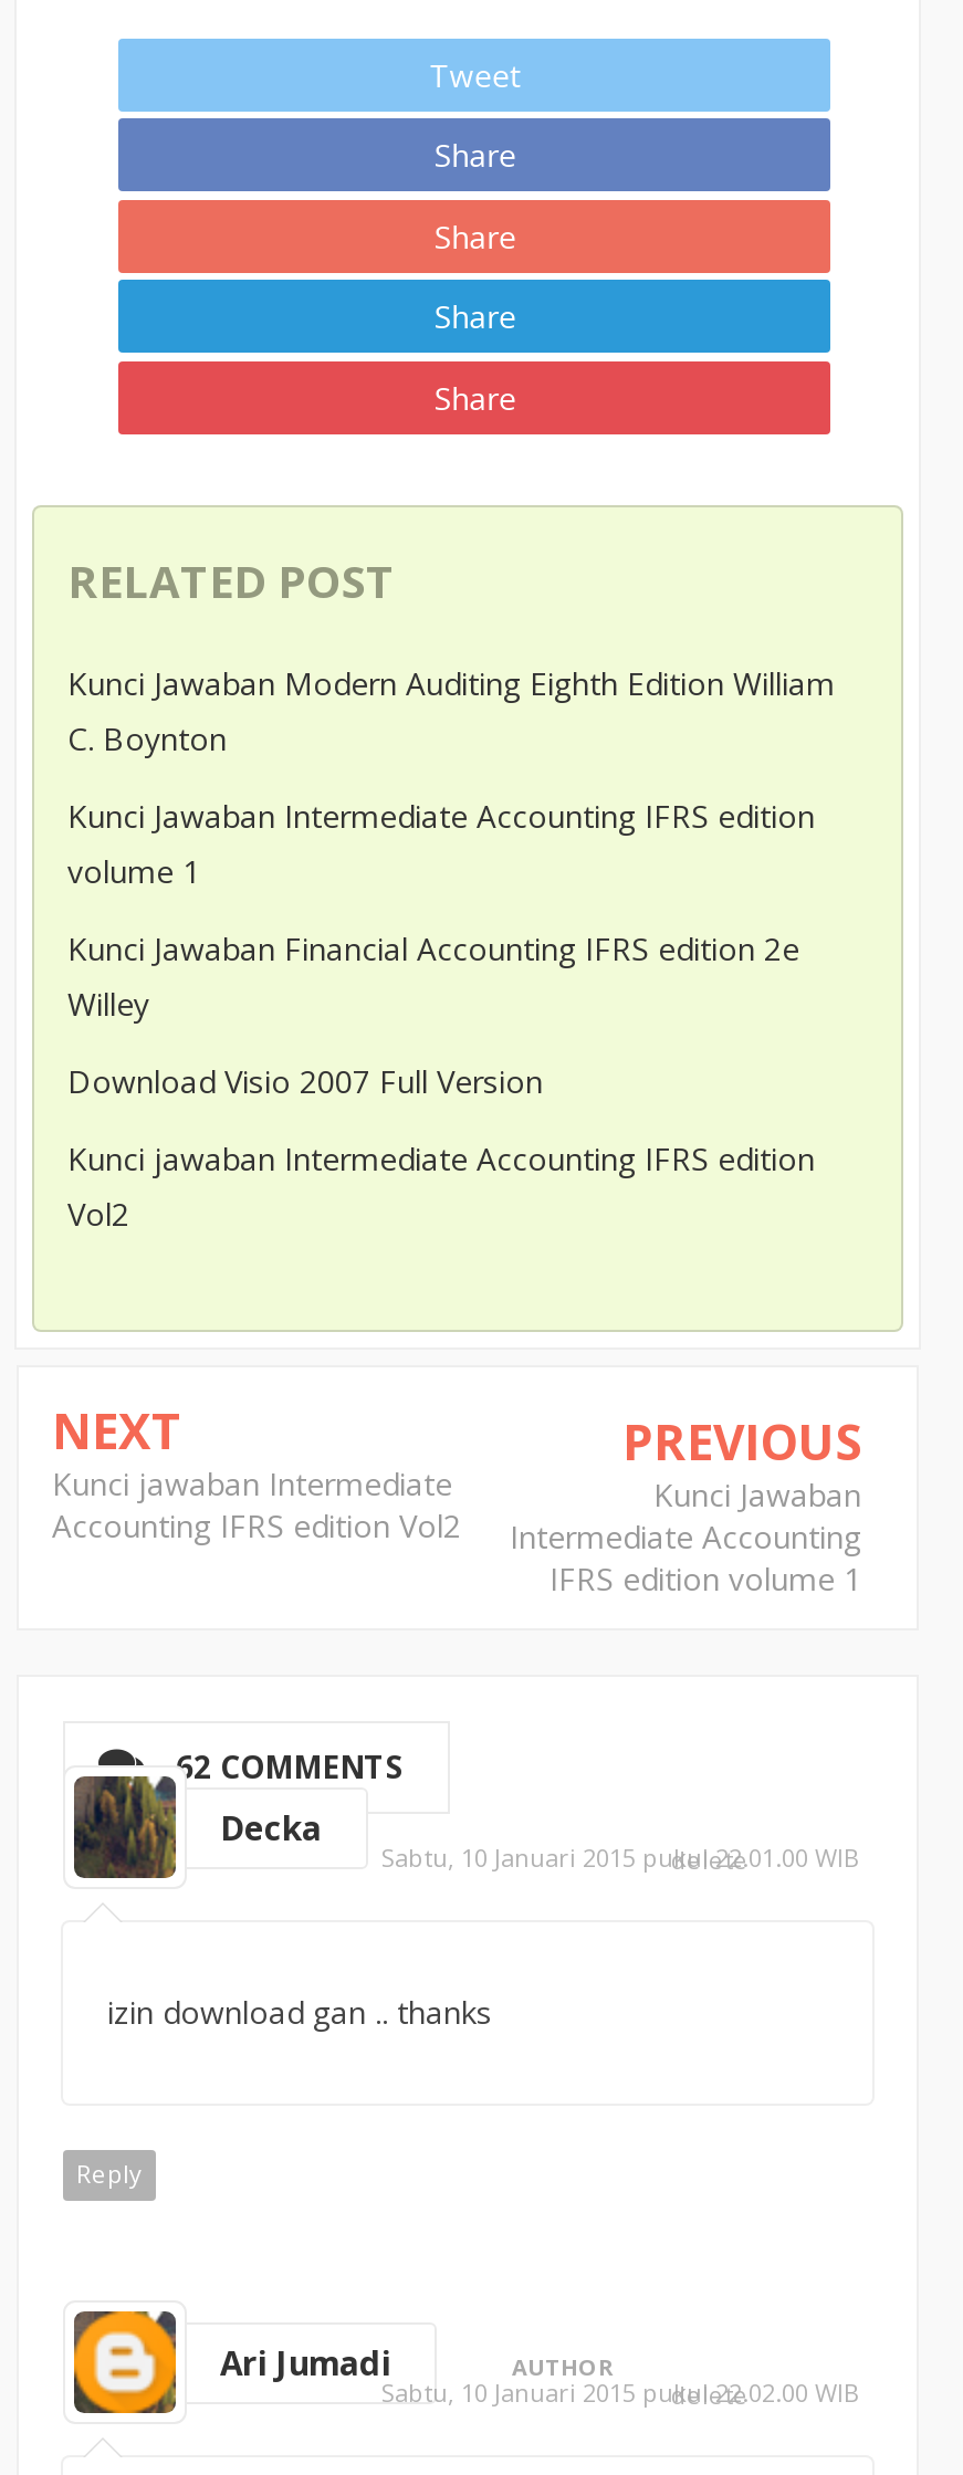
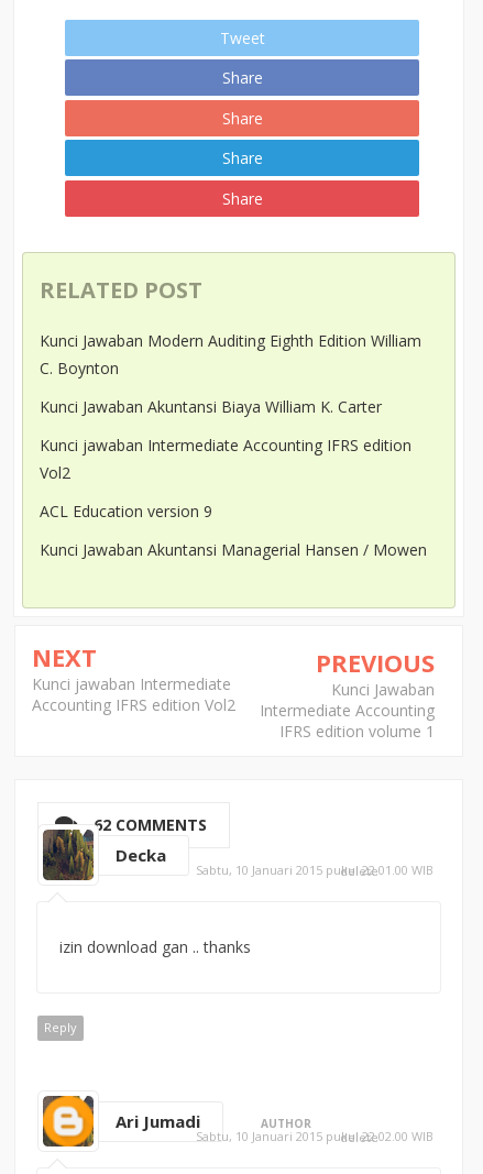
[67,795,815,1103] Kunci Jawaban Intermediate Accounting IFRS edition | volume 1 | Kunci Jawaban Financial Accounting IFRS edition 2e | Willey | Download Visio 2007 Full Version -> [40,396,382,417] Kunci Jawaban Akuntansi Biaya William K. Carter
moved [67,1138,815,1235] -> [40,435,411,483]: Kunci jawaban Intermediate Accounting IFRS edition | Vol2
none -> [40,501,427,560] ACL Education version 9 | Kunci Jawaban Akuntansi Managerial Hansen / Mowen

